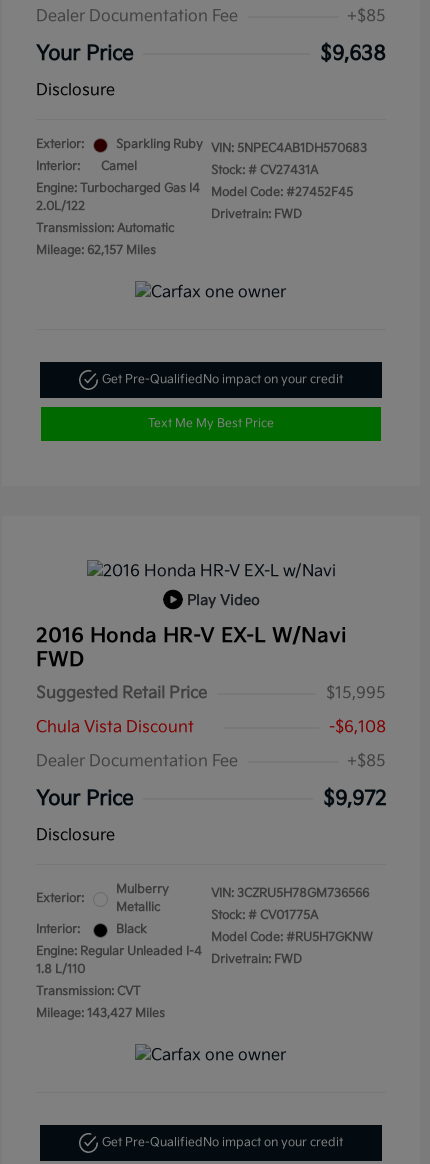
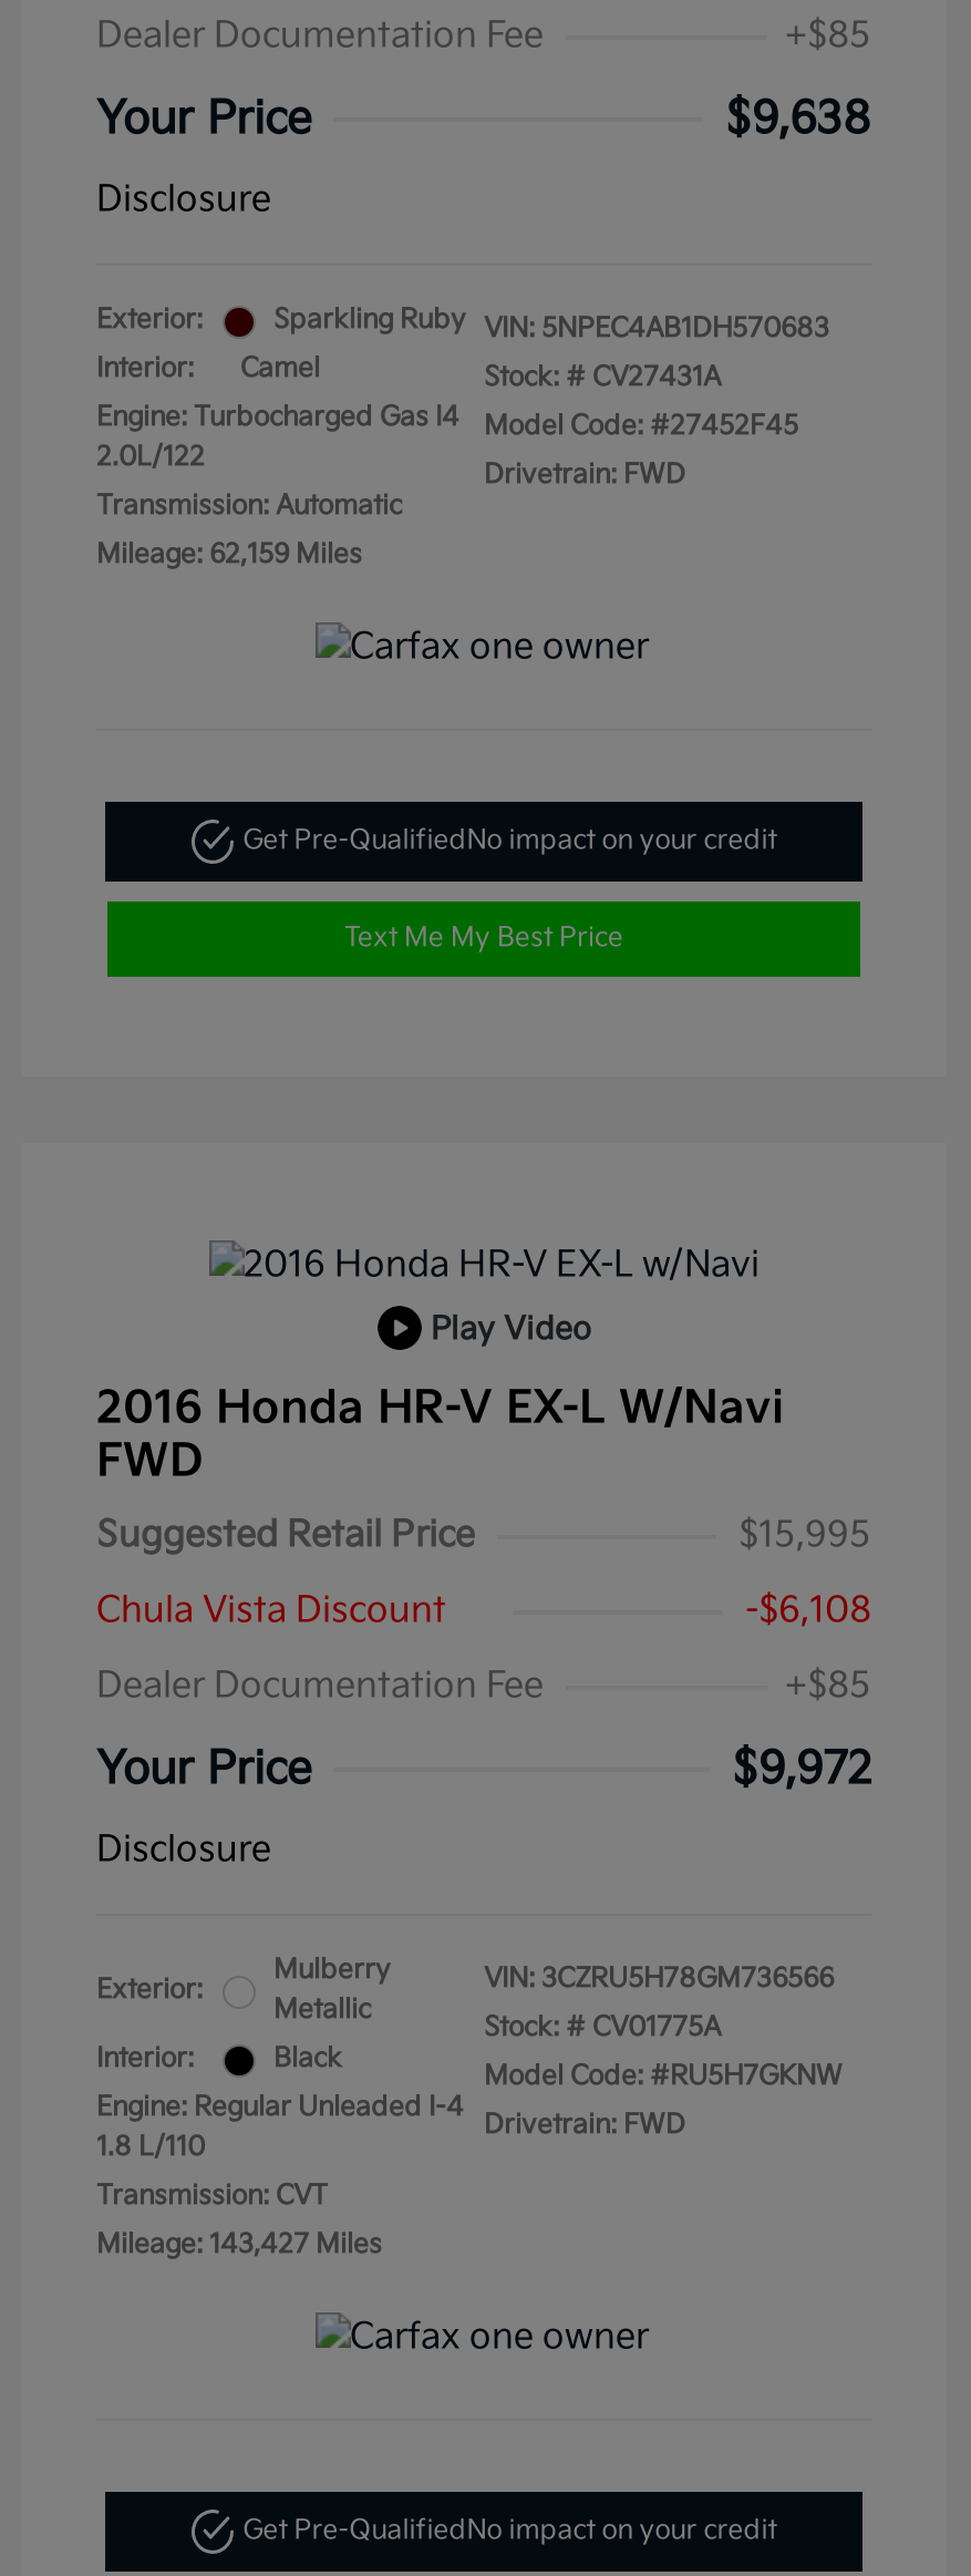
[36,243,156,258] Mileage: 62,157 Miles -> [96,539,362,572] Mileage: 62,159 Miles

